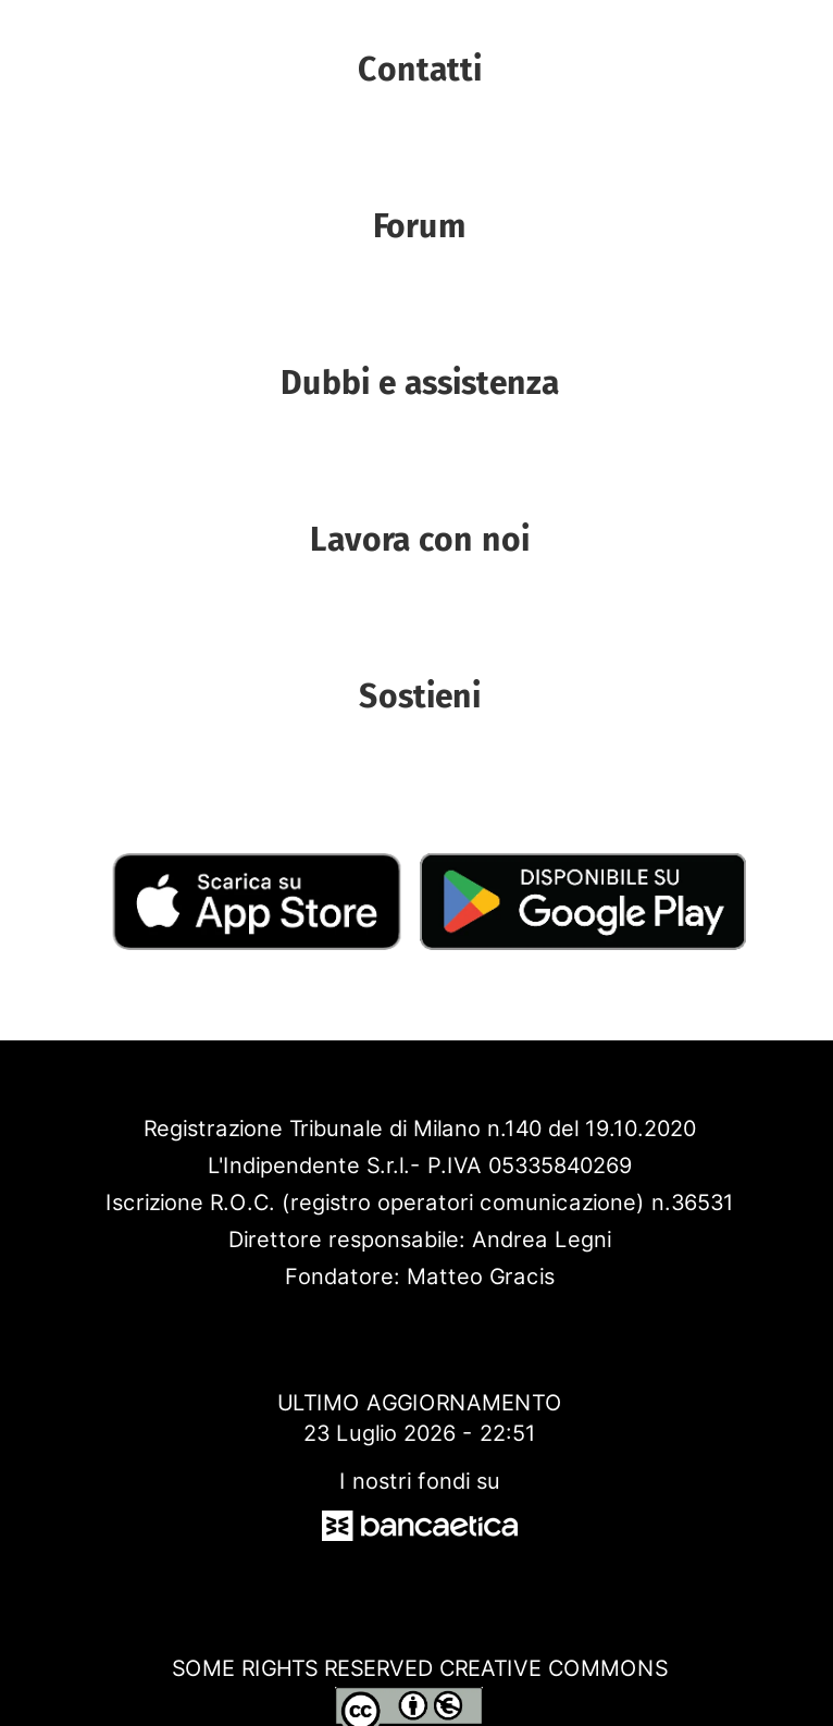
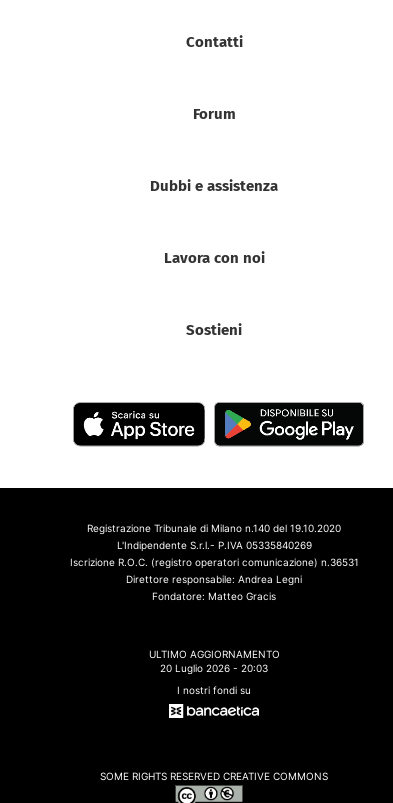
[303,1418,536,1444] 23 Luglio 2026 - 22:51 -> [160,662,268,674] 20 Luglio 2026 - 20:03

